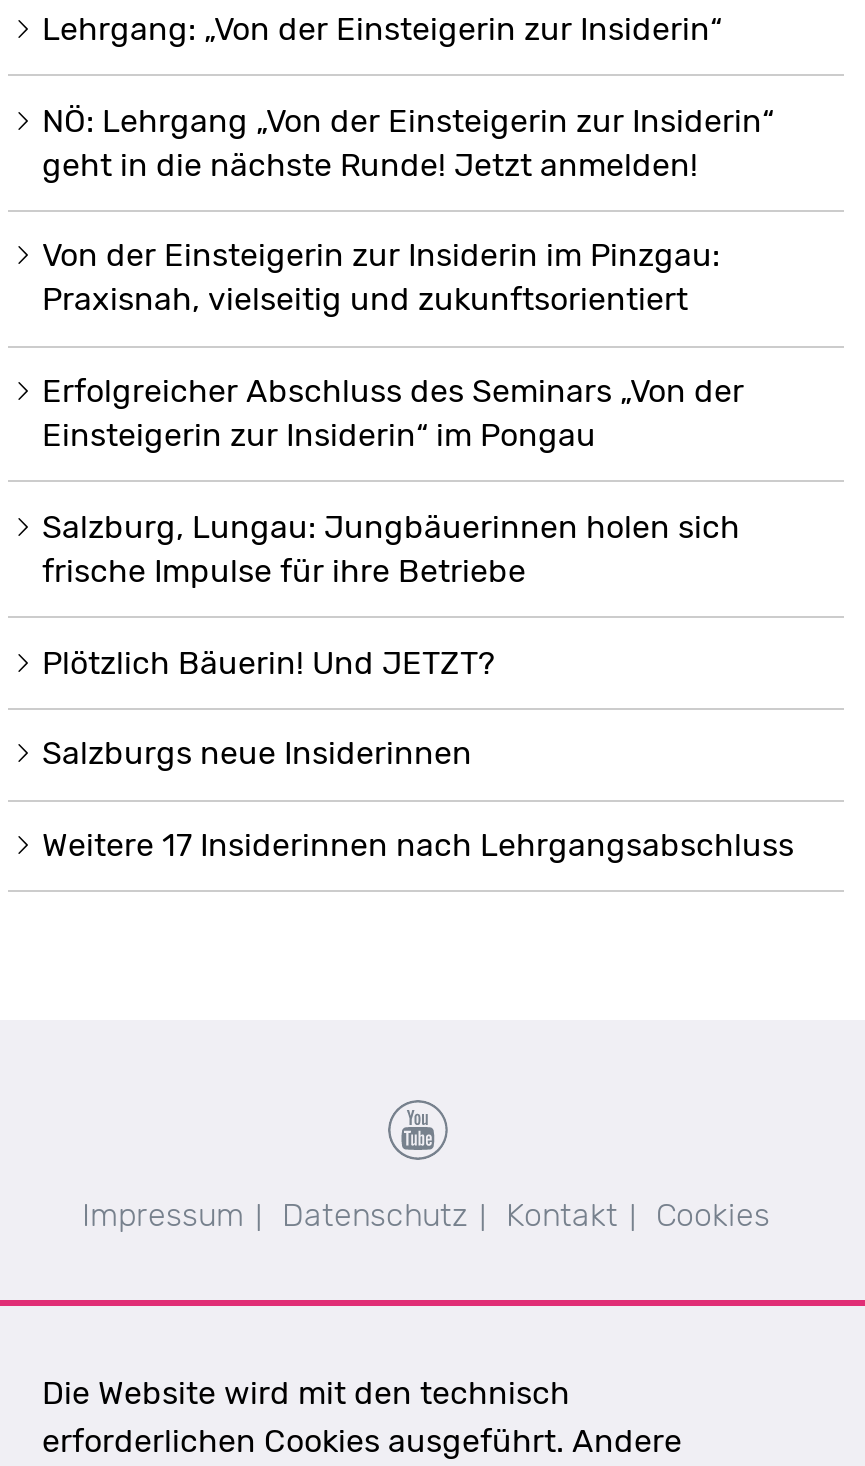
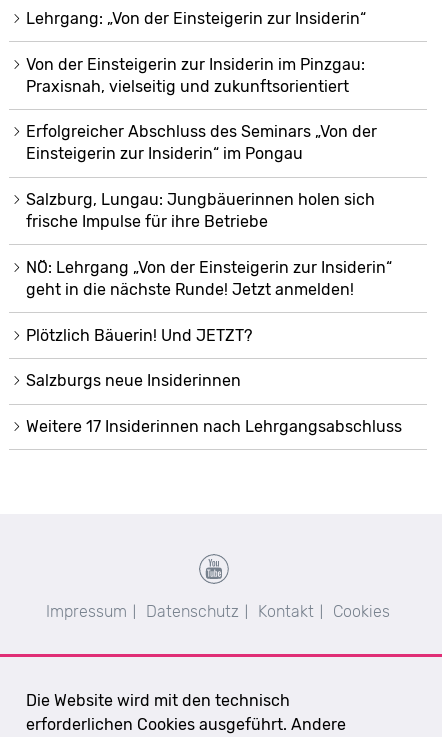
moved [42,101,774,183] -> [26,258,392,299]: NÖ: Lehrgang „Von der Einsteigerin zur Insiderin“ | geht in die nächste Runde! Jetzt anmelden!
moved [42,237,744,590] -> [26,55,377,231]: Von der Einsteigerin zur Insiderin im Pinzgau: | Praxisnah, vielseitig und zukunftsorientiert | Erfolgreicher Abschluss des Seminars „Von der | Einsteigerin zur Insiderin“ im Pongau | Salzburg, Lungau: Jungbäuerinnen holen sich | frische Impulse für ihre Betriebe

